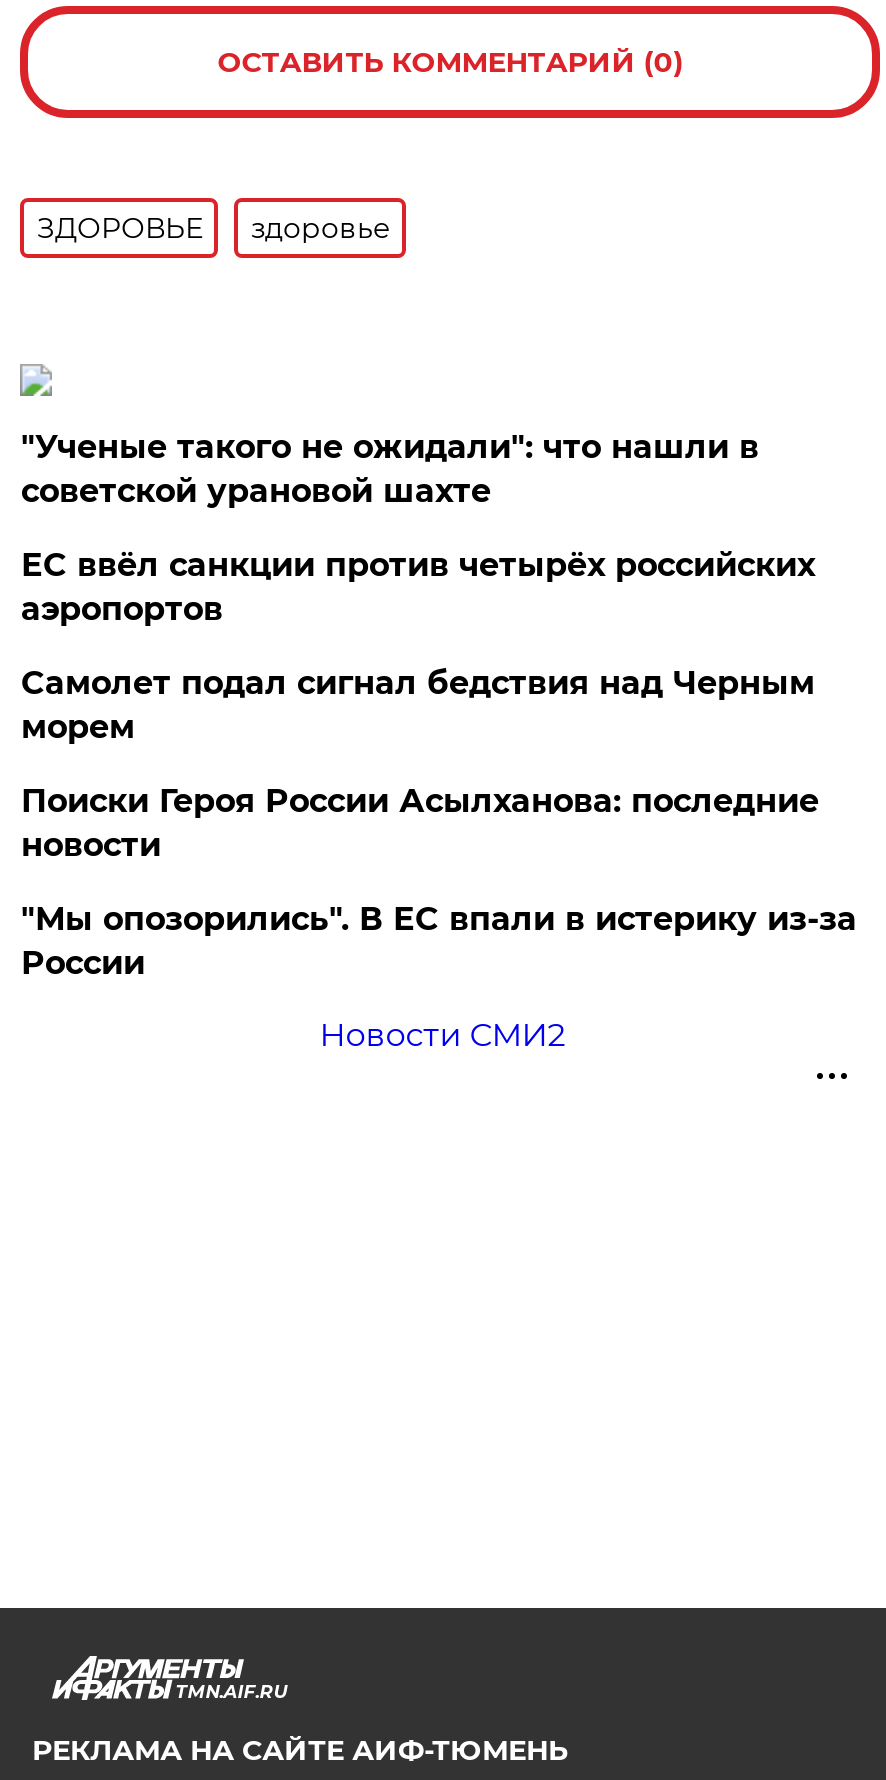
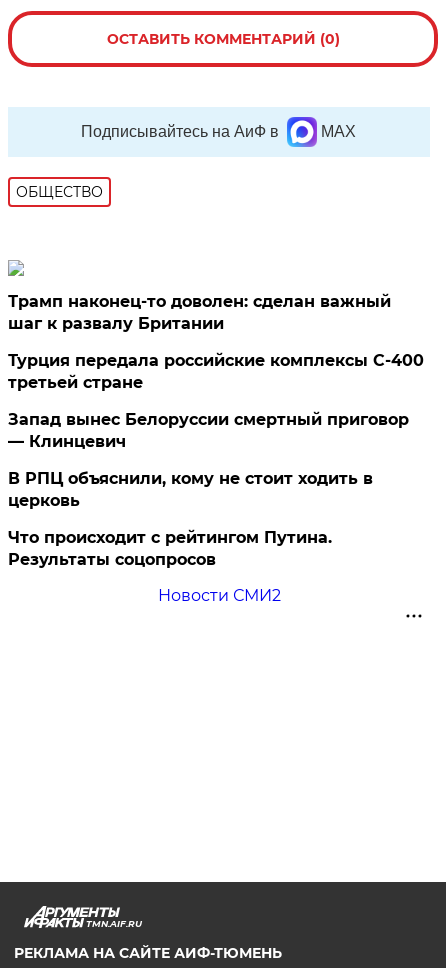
[37,210,391,246] ЗДОРОВЬЕ | здоровье -> [16,123,356,201] Подписывайтесь на АиФ в | MAX | ОБЩЕСТВО
[21,428,857,982] "Ученые такого не ожидали": что нашли в | советской урановой шахте | ЕС ввёл санкции против четырёх российских | аэропортов | Самолет подал сигнал бедствия над Черным | морем | Поиски Героя России Асылханова: последние | новости | "Мы опозорились". В ЕС впали в истерику из-за | России -> [8,292,424,569] Трамп наконец-то доволен: сделан важный | шаг к развалу Британии | Турция передала российские комплексы С-400 | третьей стране | Запад вынес Белоруссии смертный приговор | — Клинцевич | В РПЦ объяснили, кому не стоит ходить в | церковь | Что происходит с рейтингом Путина. | Результаты соцопросов

